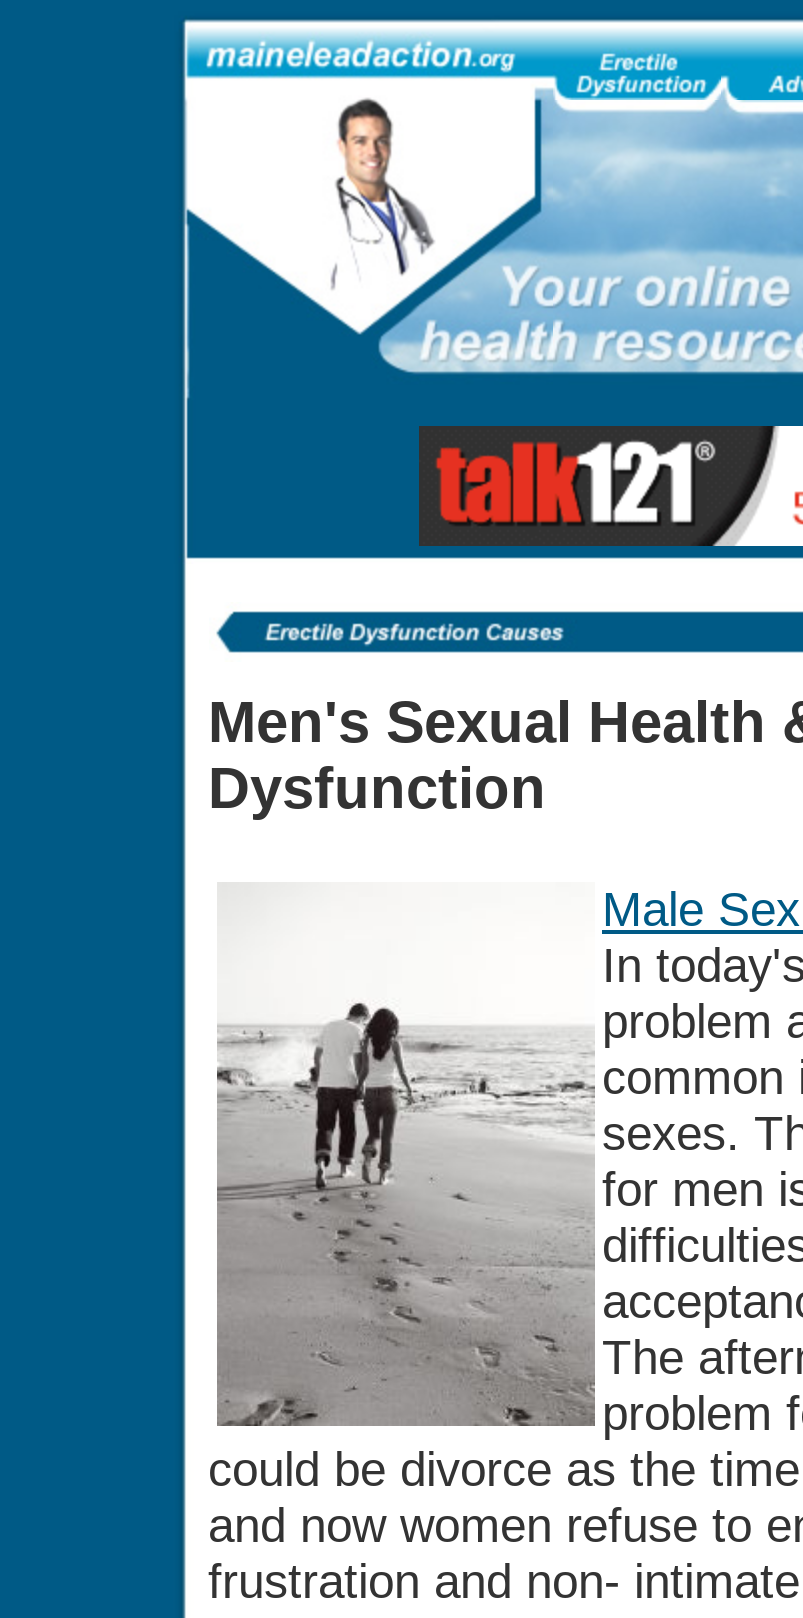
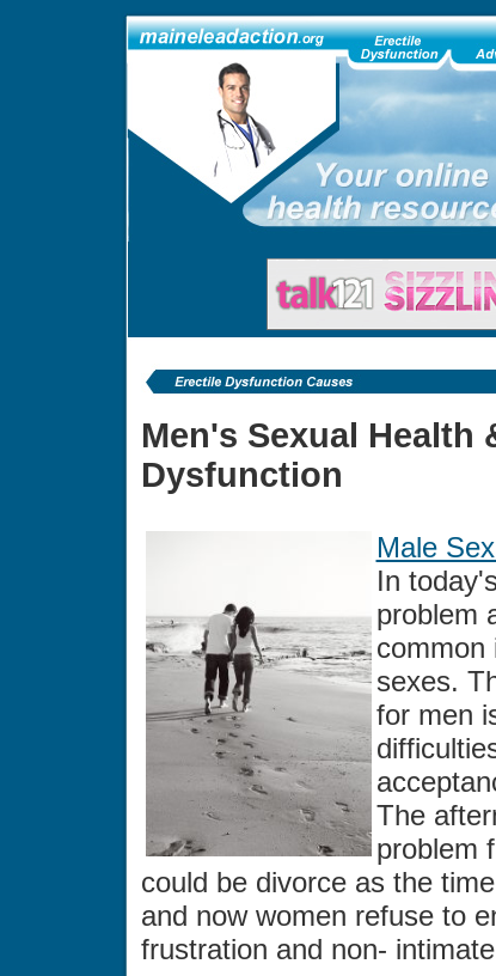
[419,424,797,548] [image] -> [267,257,492,331] [image]

